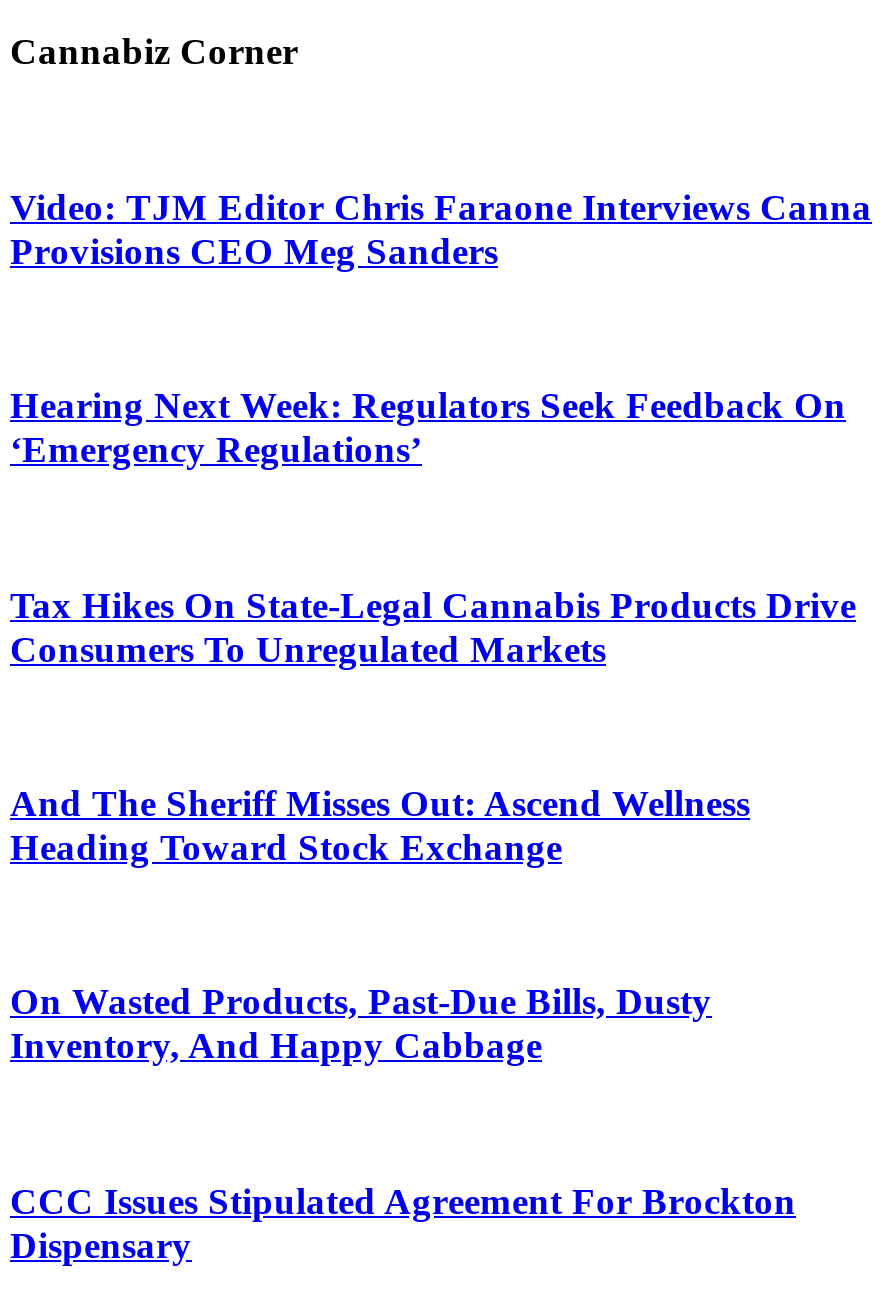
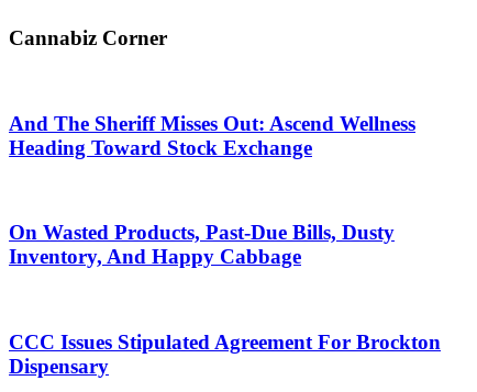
[10,185,872,271] Video: TJM Editor Chris Faraone Interviews Canna | Provisions CEO Meg Sanders -> none
[10,384,846,470] Hearing Next Week: Regulators Seek Feedback On | ‘Emergency Regulations’ -> none
[10,583,856,669] Tax Hikes On State-Legal Cannabis Products Drive | Consumers To Unregulated Markets -> none

